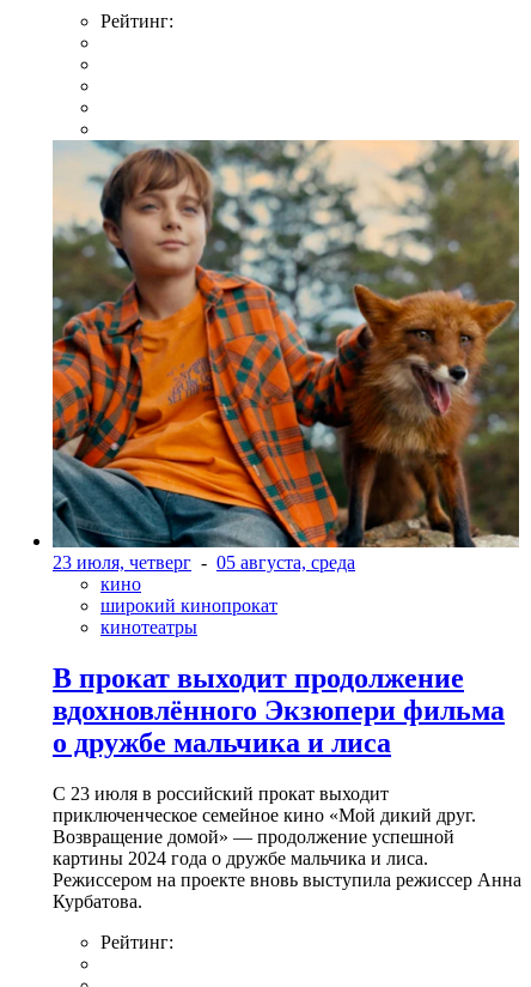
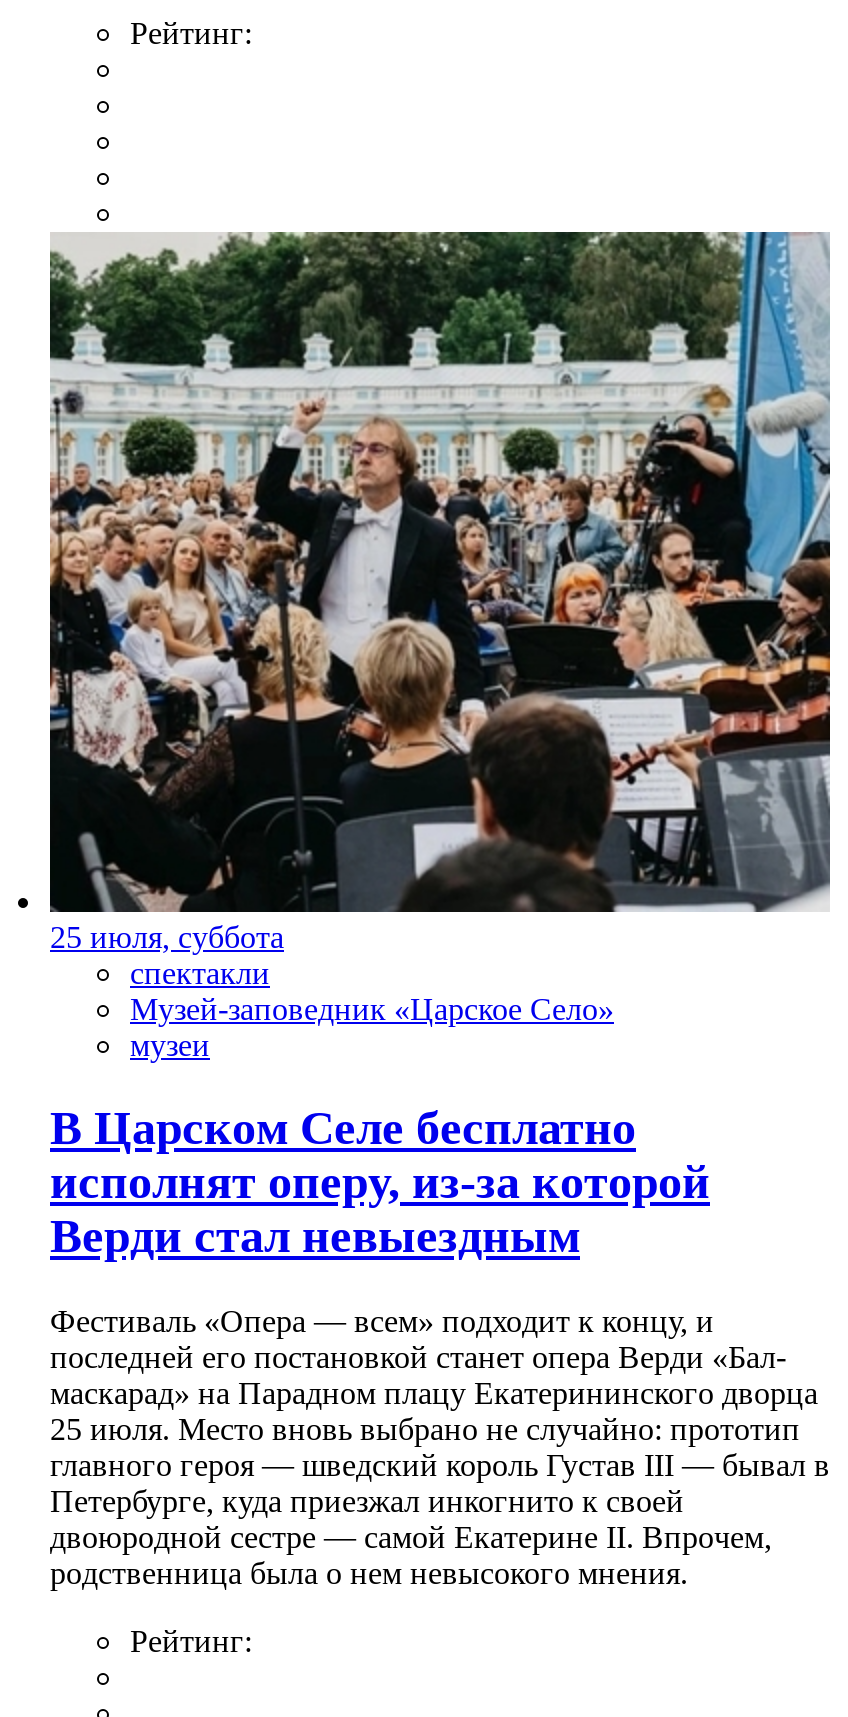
[51,140,520,637] [image] | 23 июля, четверг - 05 августа, среда | кино | широкий кинопрокат | кинотеатры -> [48,229,832,1061] [image] | 25 июля, суббота | спектакли | Музей-заповедник «Царское Село» | музеи
[53,662,505,758] В прокат выходит продолжение | вдохновлённого Экзюпери фильма | о дружбе мальчика и лиса -> [50,1103,710,1263] В Царском Селе бесплатно | исполнят оперу, из-за которой | Верди стал невыездным
[53,783,521,911] С 23 июля в российский прокат выходит | приключенческое семейное кино «Мой дикий друг. | Возвращение домой» — продолжение успешной | картины 2024 года о дружбе мальчика и лиса. | Режиссером на проекте вновь выступила режиссер Анна | Курбатова. -> [50,1304,830,1590] Фестиваль «Опера — всем» подходит к концу, и | последней его постановкой станет опера Верди «Бал- | маскарад» на Парадном плацу Екатерининского дворца | 25 июля. Место вновь выбрано не случайно: прототип | главного героя — шведский король Густав III — бывал в | Петербурге, куда приезжал инкогнито к своей | двоюродной сестре — самой Екатерине II. Впрочем, | родственница была о нем невысокого мнения.

